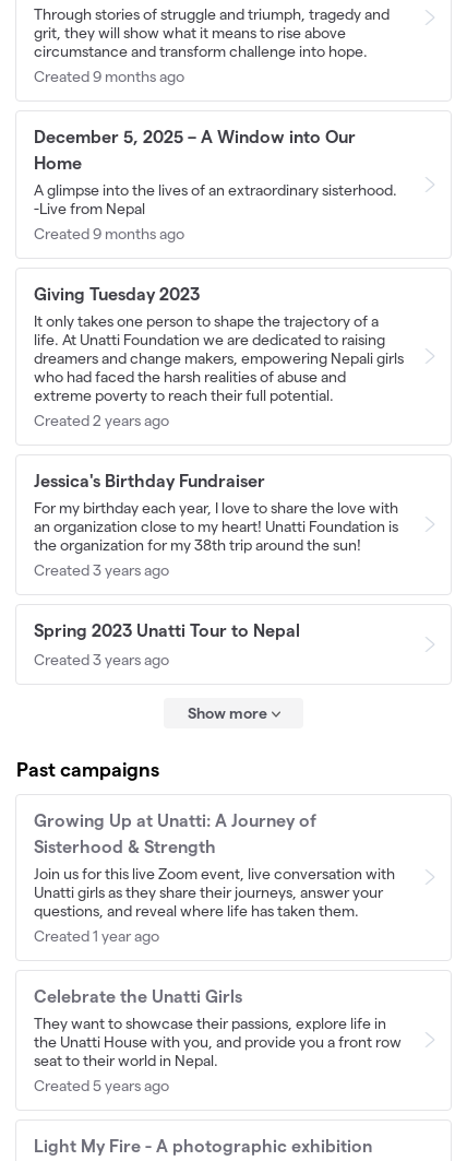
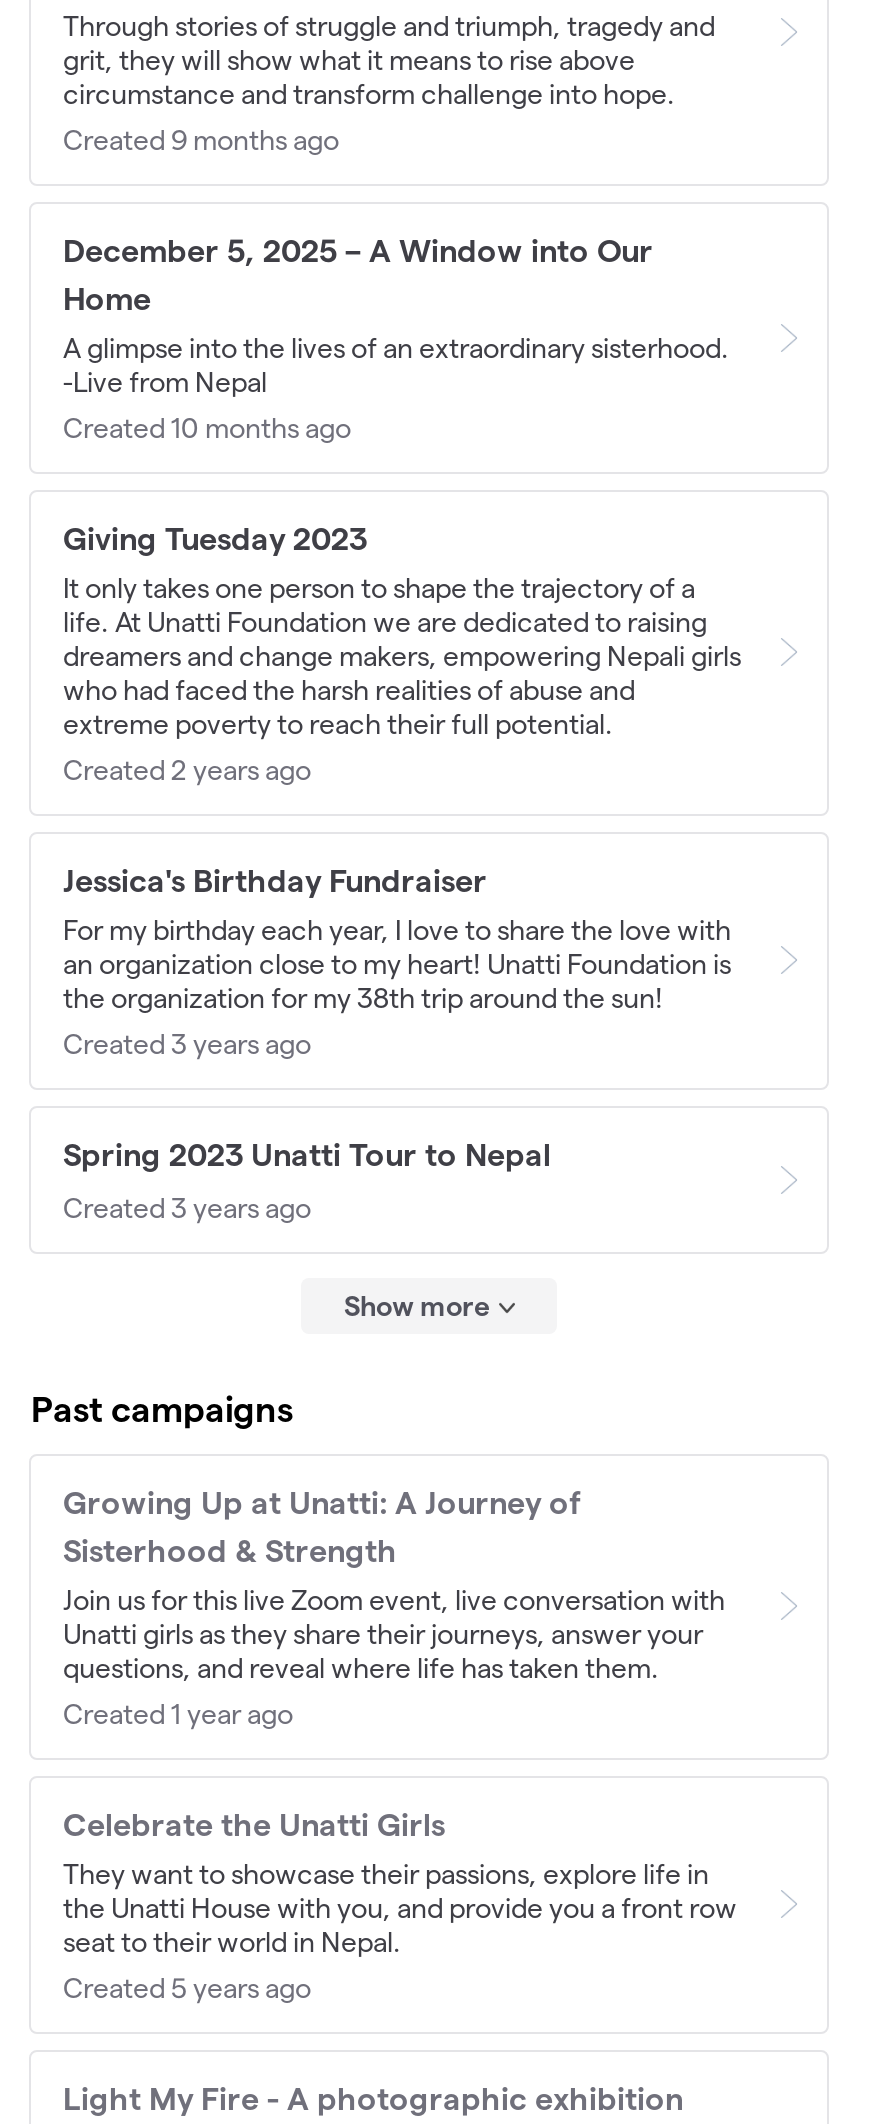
[34,225,184,242] Created 9 months ago -> [63,412,351,444] Created 10 months ago

